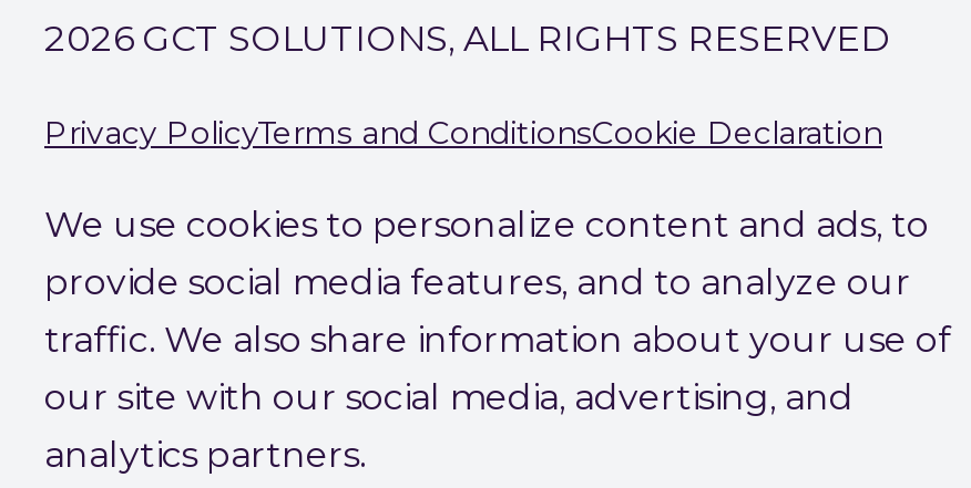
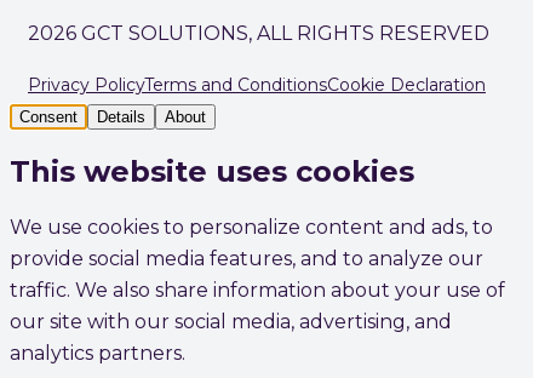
none -> [10,108,414,189] Consent | Details | About | This website uses cookies

